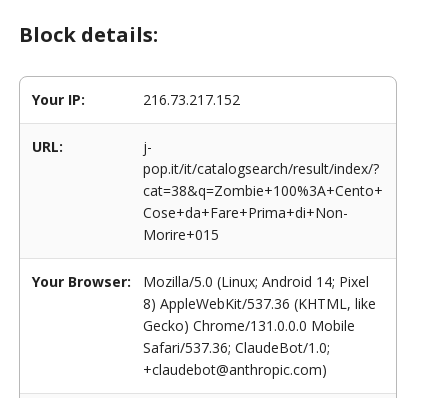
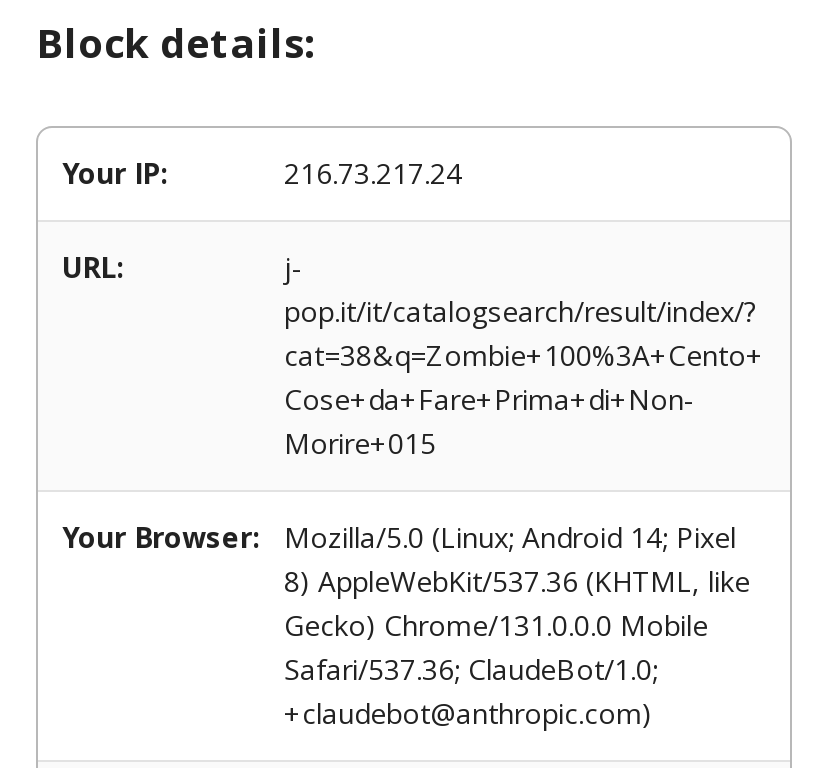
[143,90,240,109] 216.73.217.152 -> [284,154,462,192] 216.73.217.24

